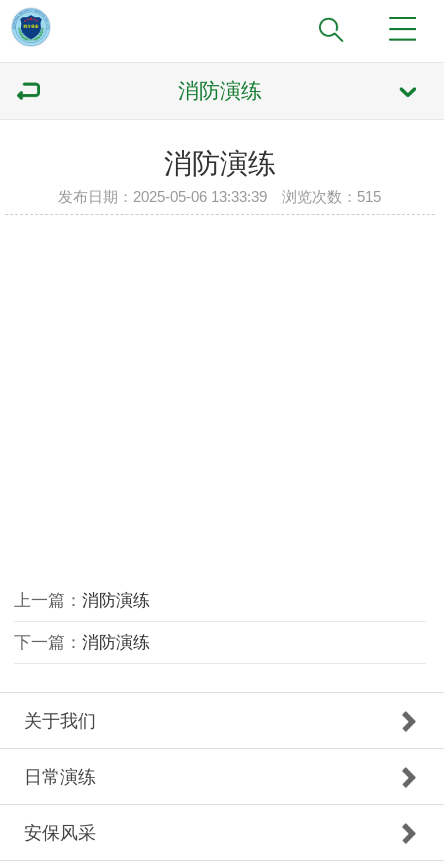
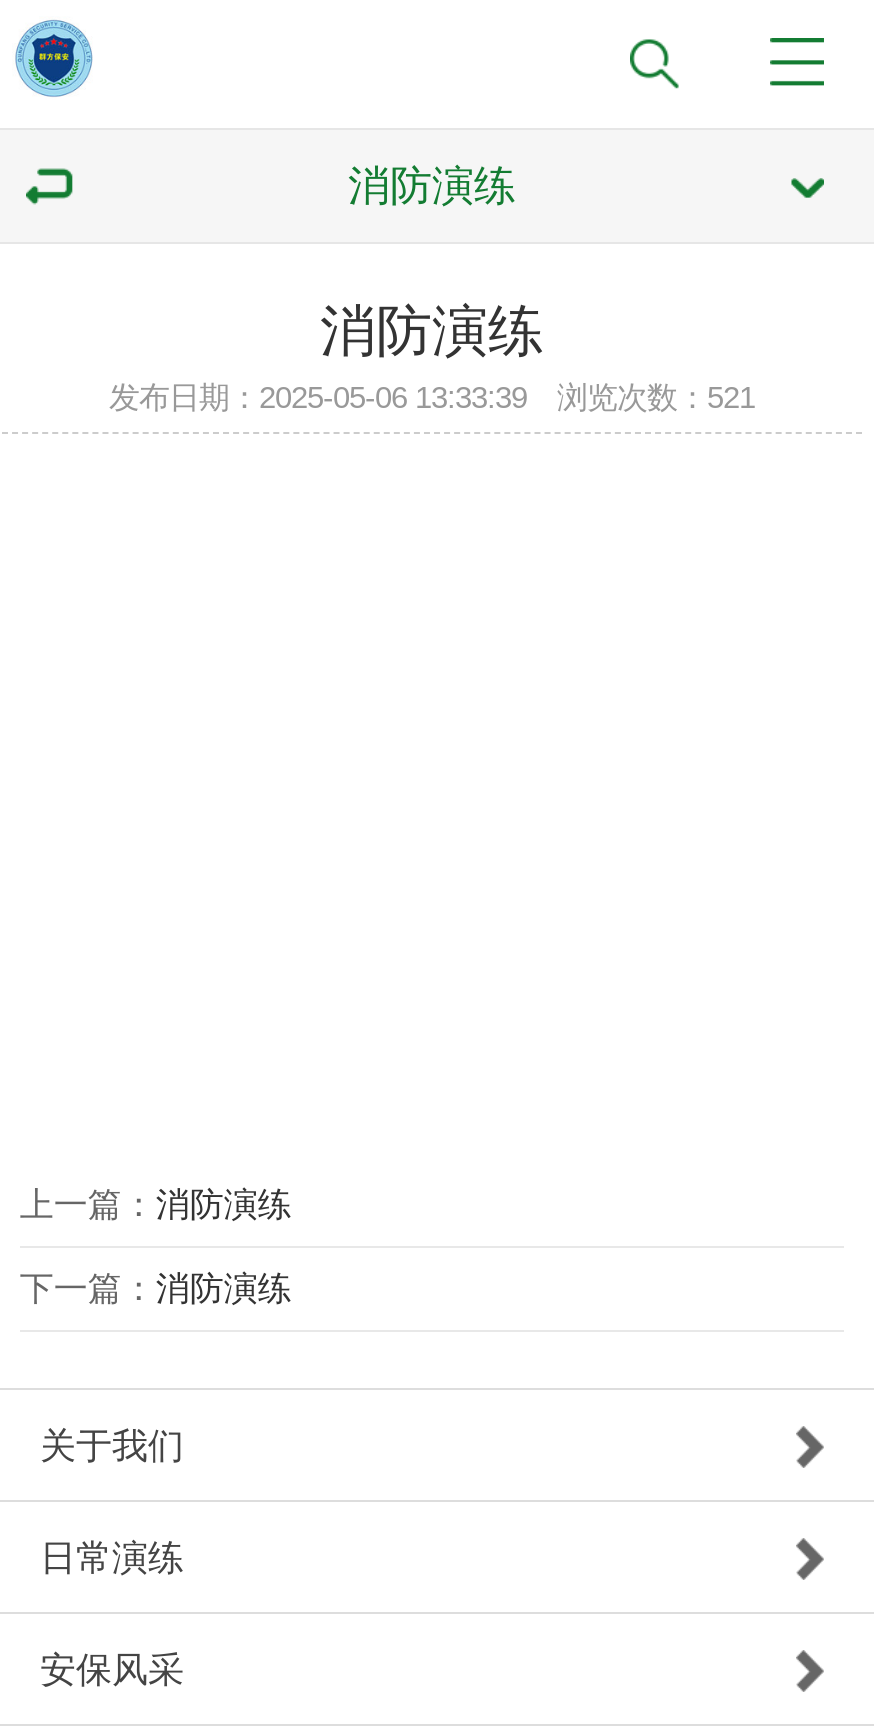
[58,188,381,205] 发布日期：2025-05-06 13:33:39 浏览次数：515 -> [109,380,755,414] 发布日期：2025-05-06 13:33:39 浏览次数：521

